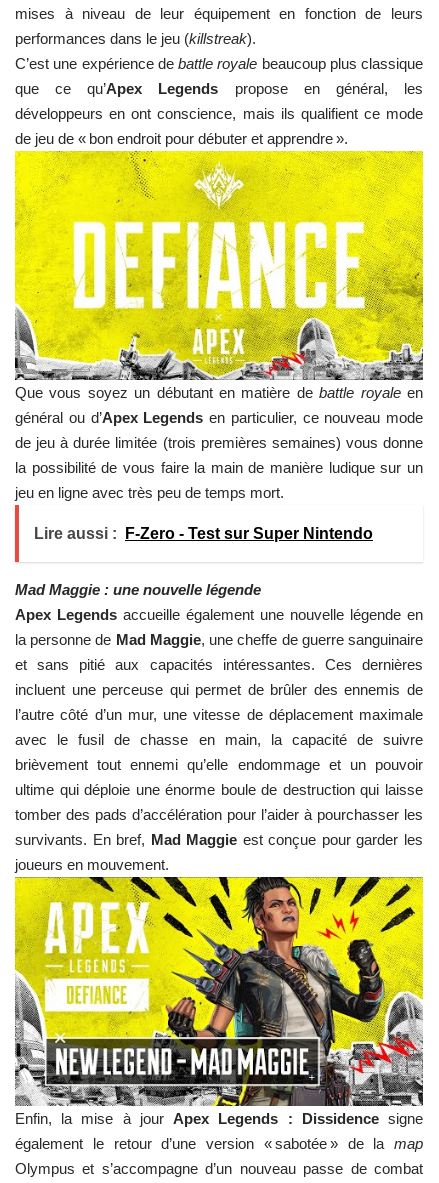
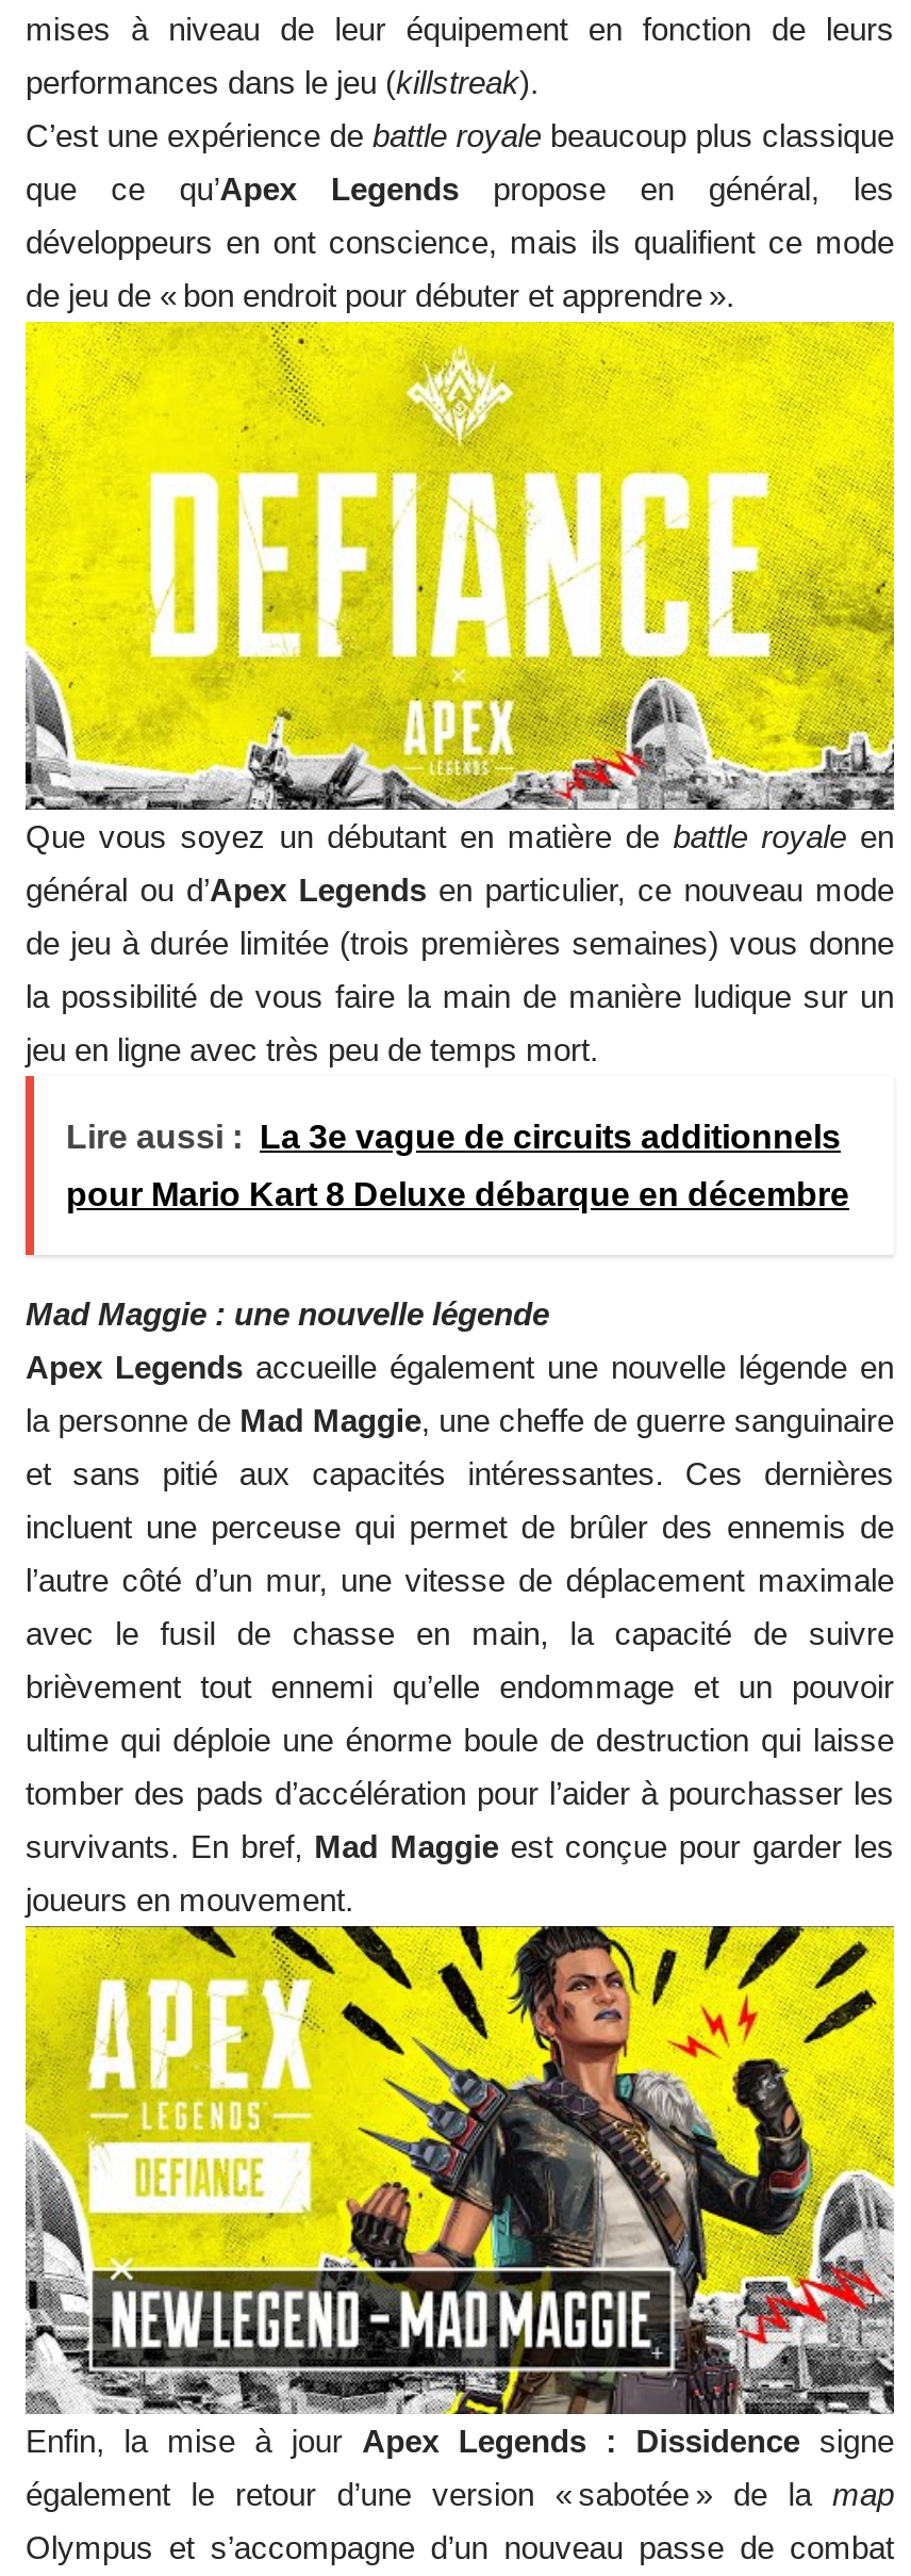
[34,525,373,542] Lire aussi : F-Zero - Test sur Super Nintendo -> [66,1119,849,1212] Lire aussi : La 3e vague de circuits additionnels | pour Mario Kart 8 Deluxe débarque en décembre

